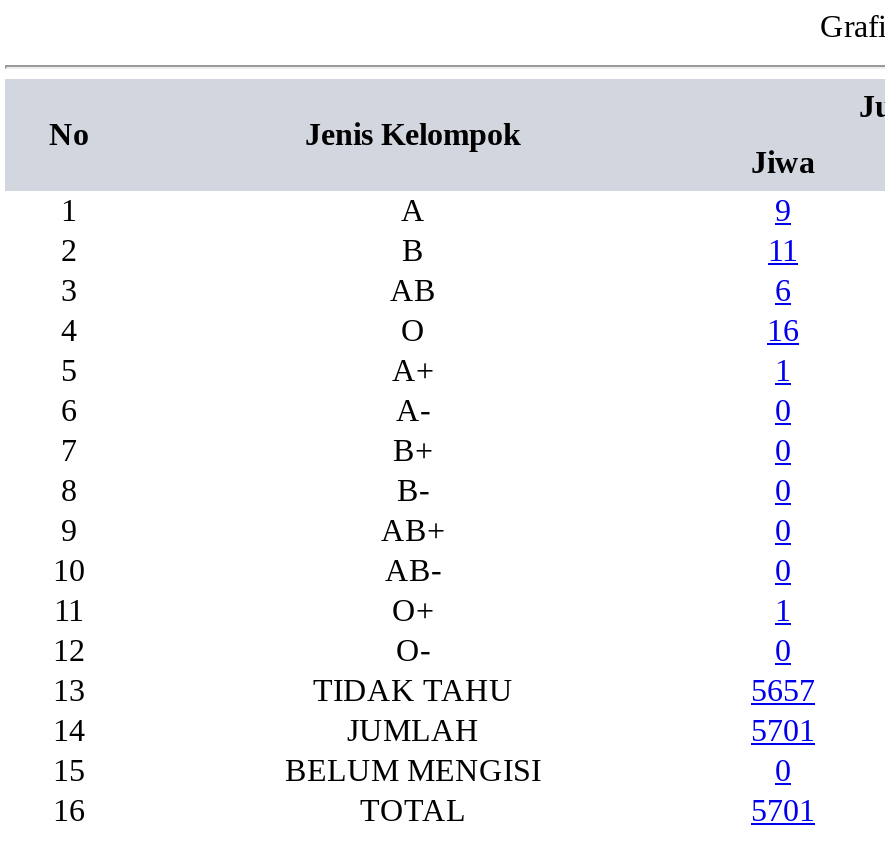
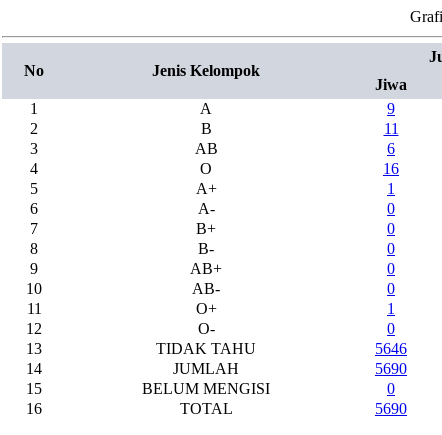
[751,673,815,707] 5657 -> [375,340,407,357] 5646
[751,713,815,747] 5701 -> [375,360,407,377] 5690
[751,793,815,827] 5701 -> [375,400,407,417] 5690

